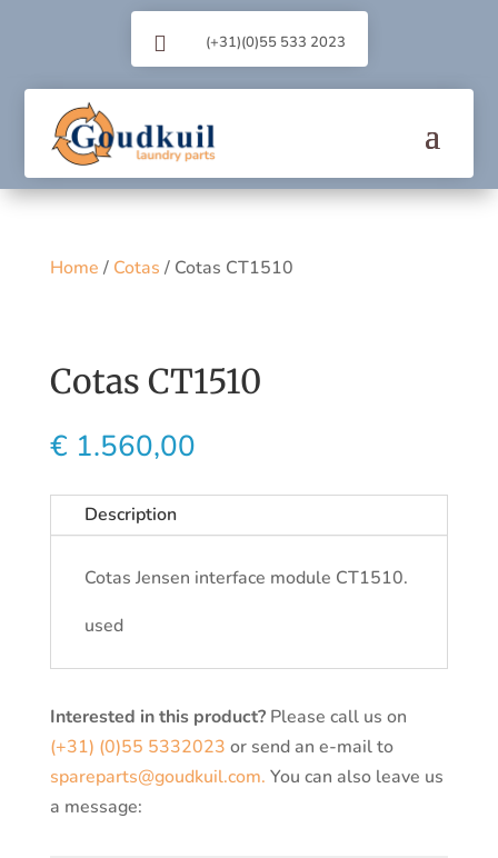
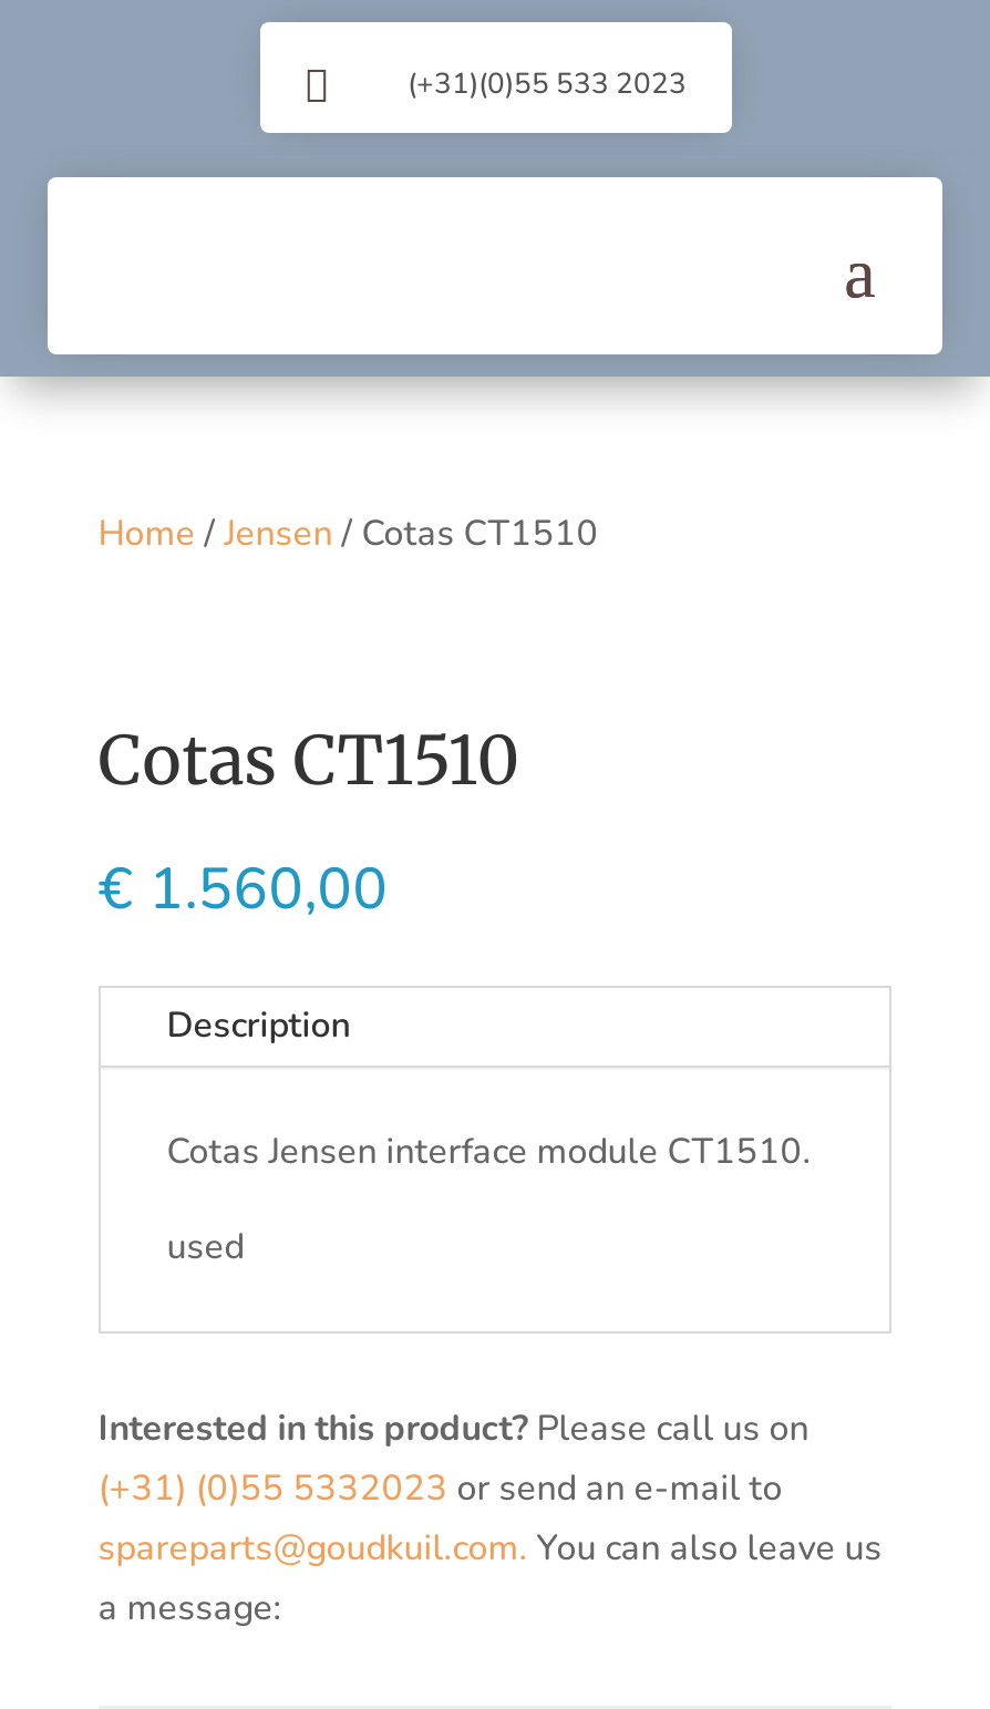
[51,101,216,167] [image] -> none
[50,256,293,280] Home / Cotas / Cotas CT1510 -> [98,509,599,558] Home / Jensen / Cotas CT1510

